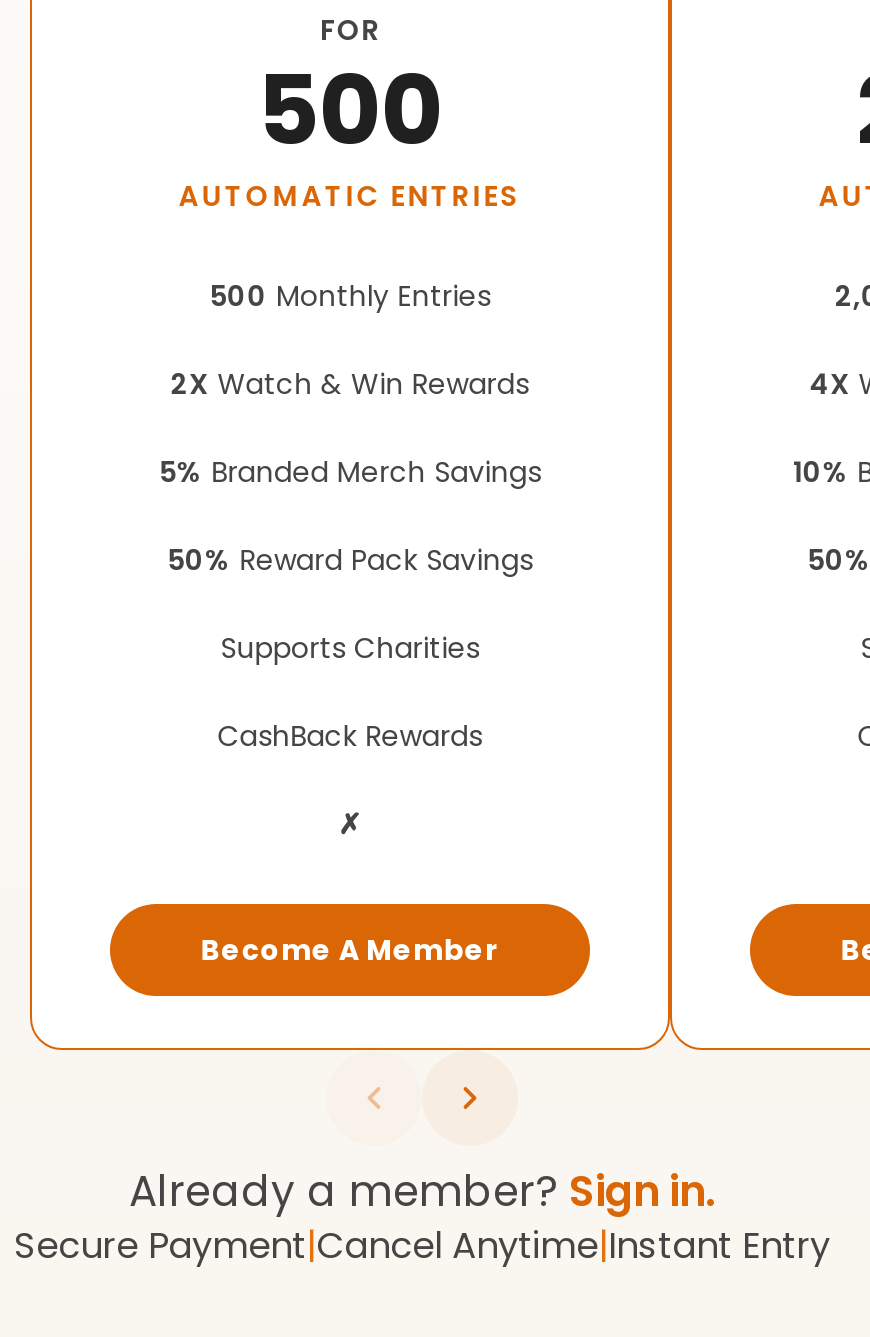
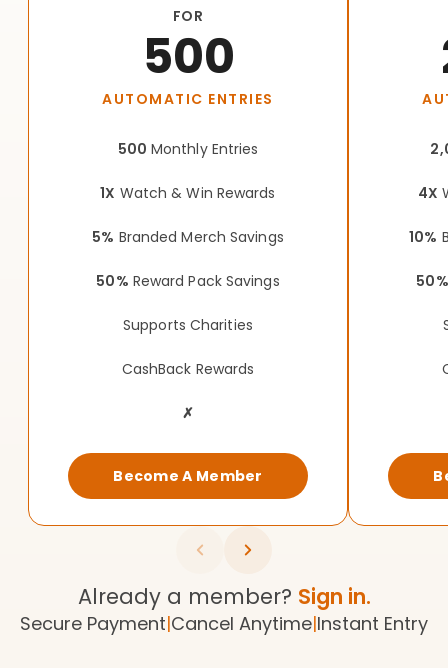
[171,364,529,404] 2X Watch & Win Rewards -> [100,183,276,203] 1X Watch & Win Rewards

